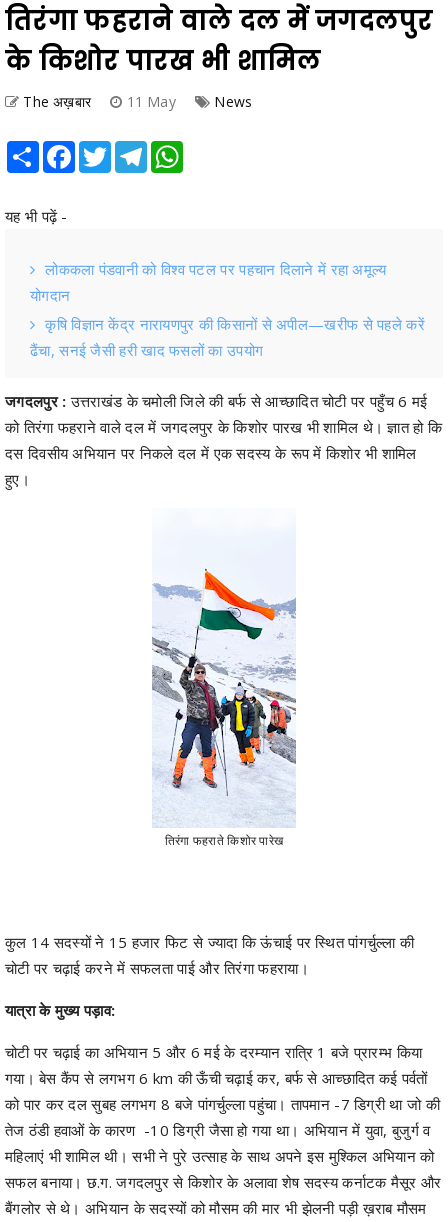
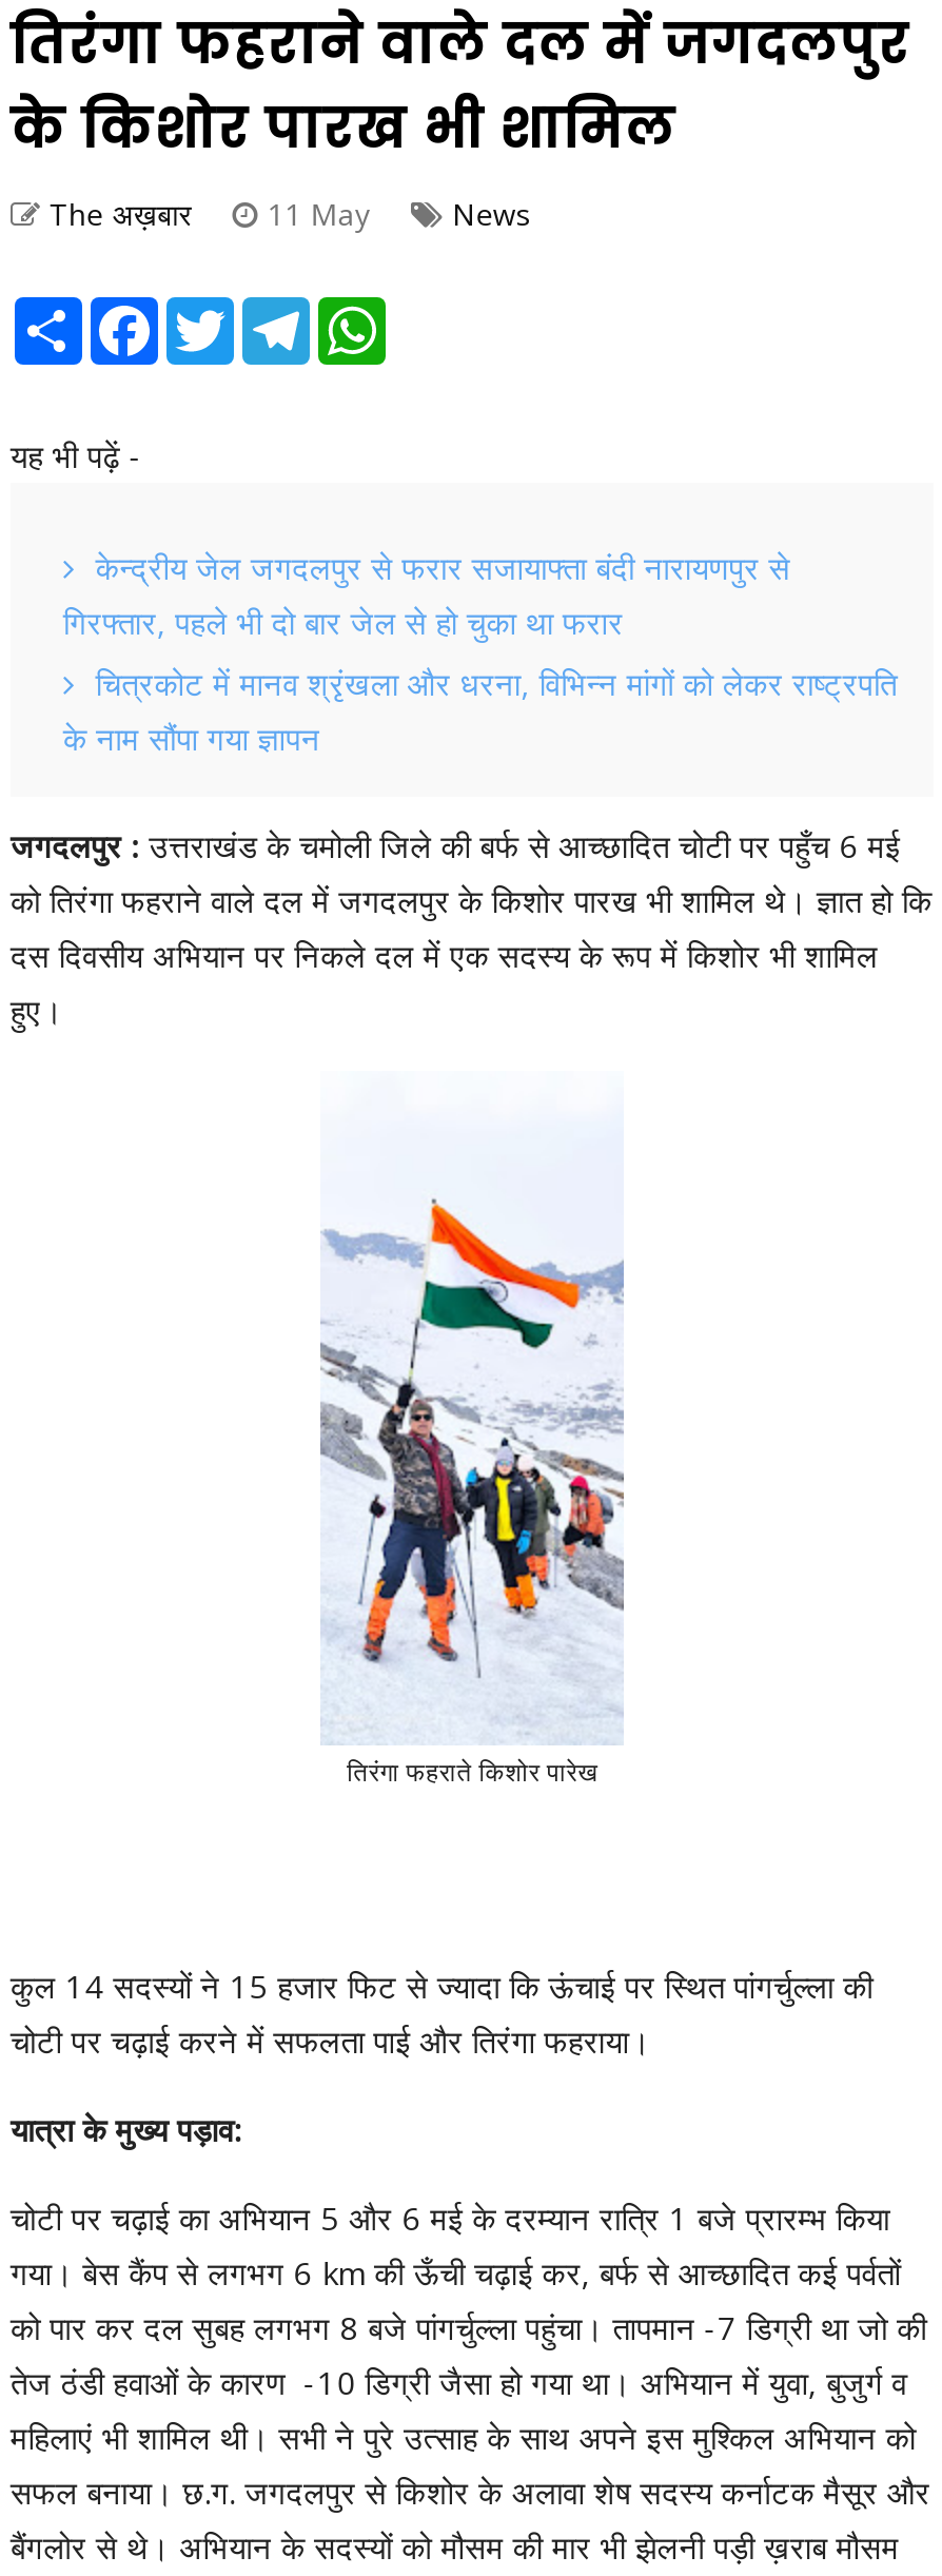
[30,259,425,360] लोककला पंडवानी को विश्व पटल पर पहचान दिलाने में रहा अमूल्य | योगदान | कृषि विज्ञान केंद्र नारायणपुर की किसानों से अपील—खरीफ से पहले करें | ढैंचा, सनई जैसी हरी खाद फसलों का उपयोग -> [63,546,897,758] केन्द्रीय जेल जगदलपुर से फरार सजायाफ्ता बंदी नारायणपुर से | गिरफ्तार, पहले भी दो बार जेल से हो चुका था फरार | चित्रकोट में मानव श्रृंखला और धरना, विभिन्न मांगों को लेकर राष्ट्रपति | के नाम सौंपा गया ज्ञापन

